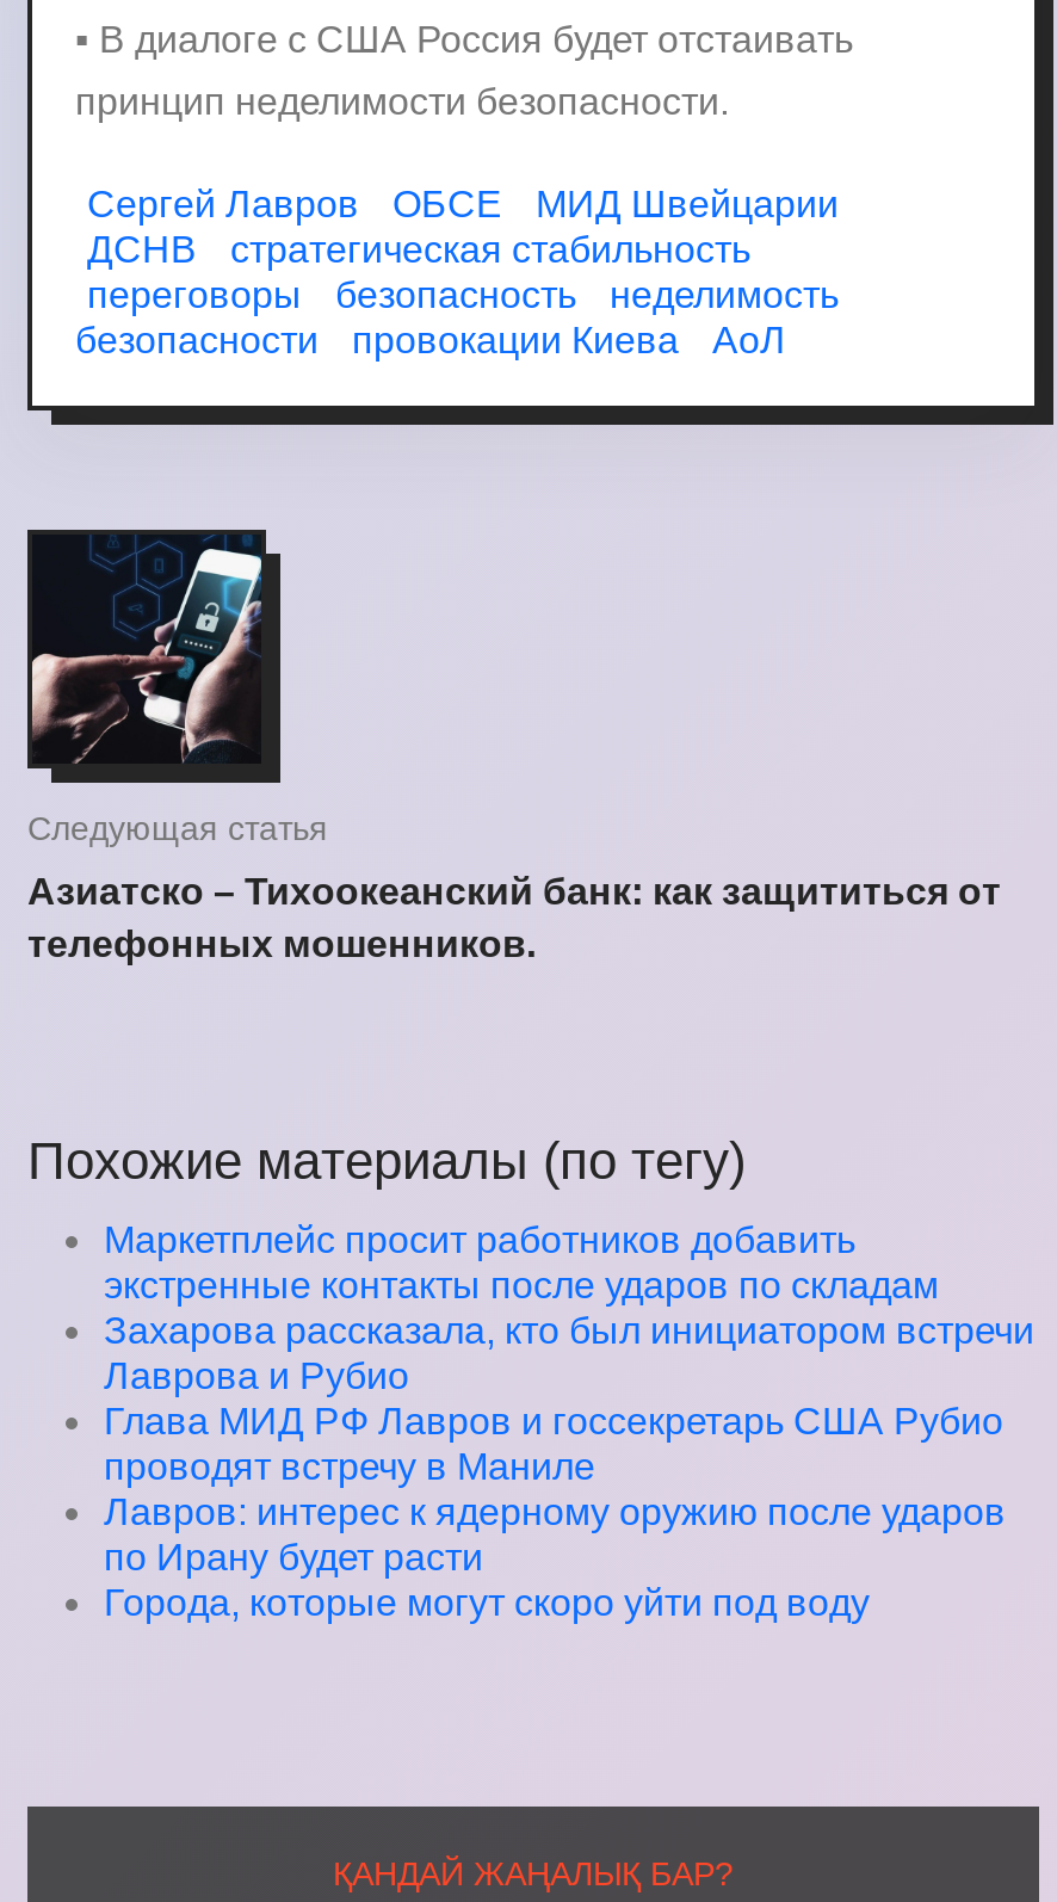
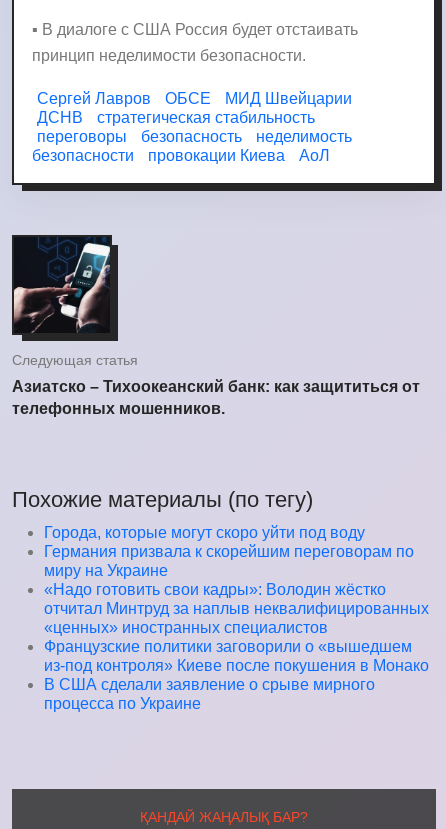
[104,1219,1034,1577] Маркетплейс просит работников добавить | экстренные контакты после ударов по складам | Захарова рассказала, кто был инициатором встречи | Лаврова и Рубио | Глава МИД РФ Лавров и госсекретарь США Рубио | проводят встречу в Маниле | Лавров: интерес к ядерному оружию после ударов | по Ирану будет расти -> none
moved [104,1582,870,1622] -> [44,524,365,541]: Города, которые могут скоро уйти под воду
none -> [44,543,429,712] Германия призвала к скорейшим переговорам по | миру на Украине | «Надо готовить свои кадры»: Володин жёстко | отчитал Минтруд за наплыв неквалифицированных | «ценных» иностранных специалистов | Французские политики заговорили о «вышедшем | из-под контроля» Киеве после покушения в Монако | В США сделали заявление о срыве мирного | процесса по Украине

